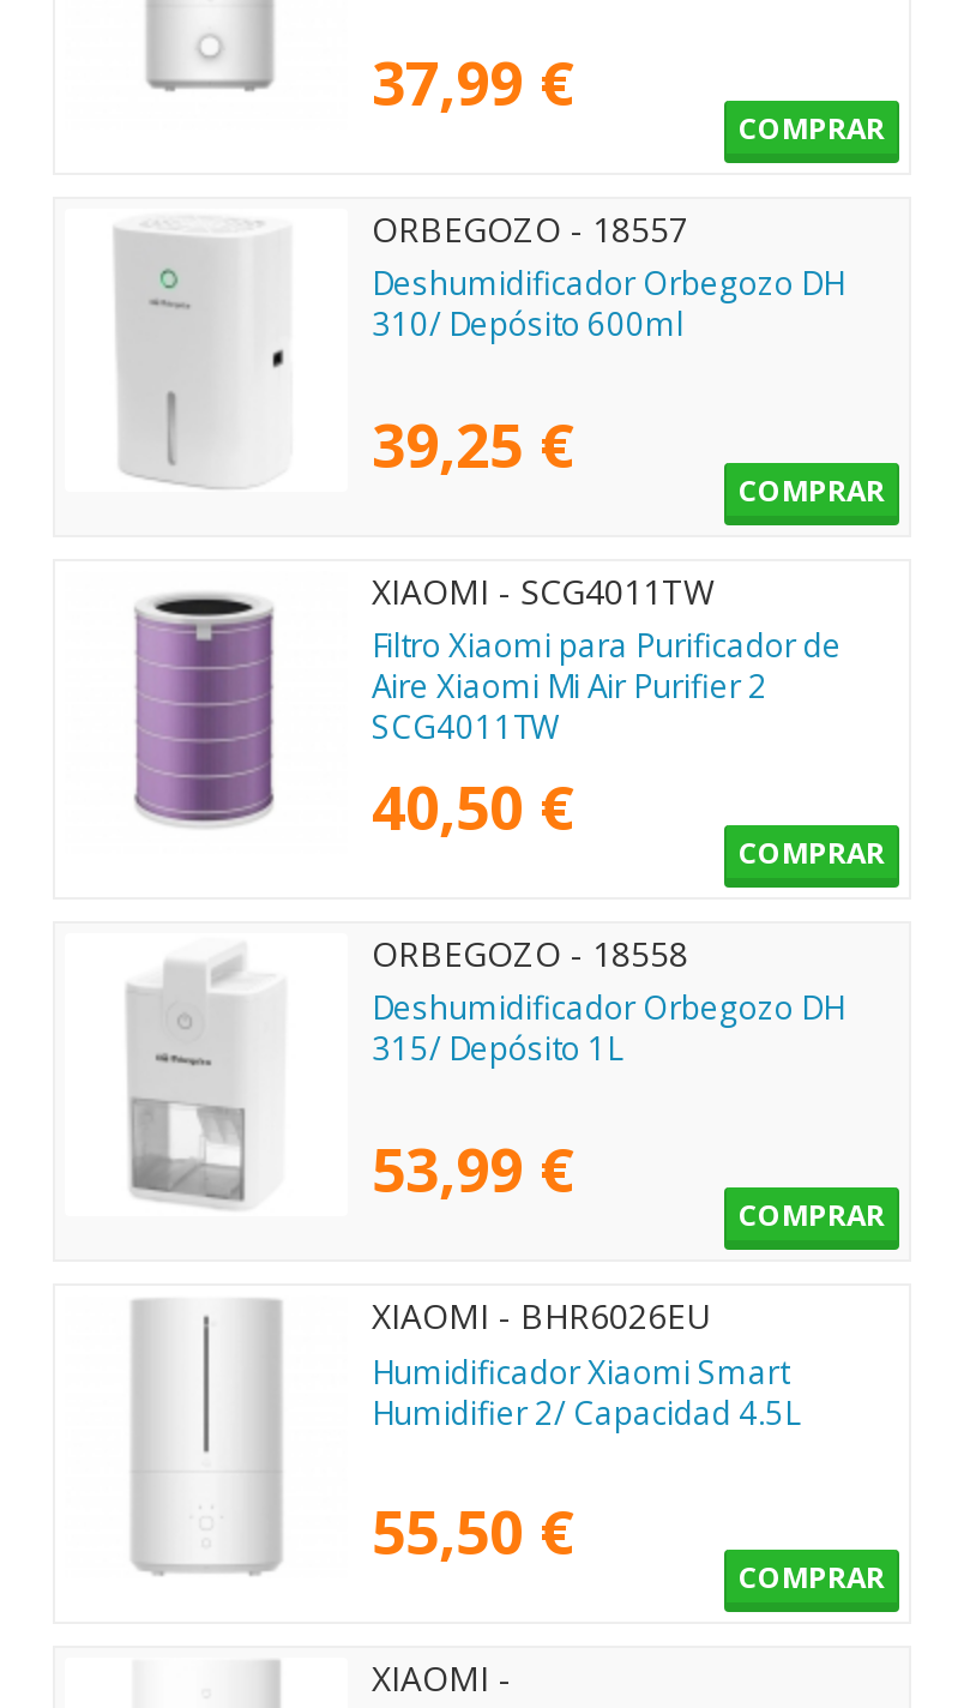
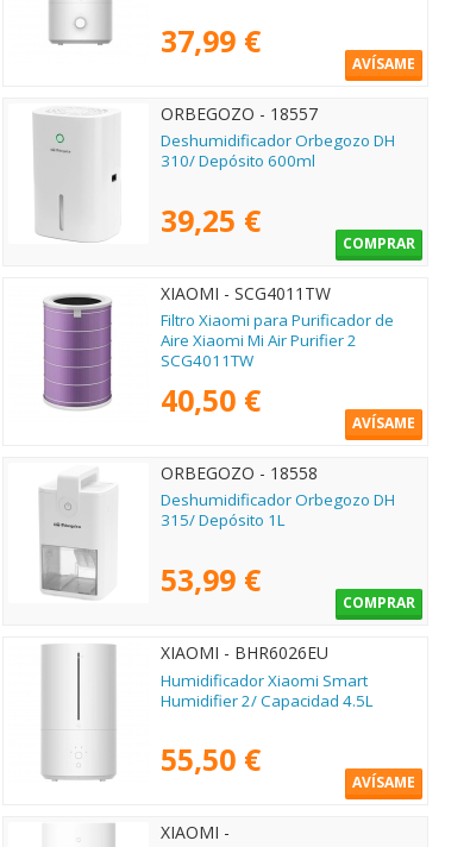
[739,108,885,149] COMPRAR -> [352,54,415,74] AVÍSAME
[739,833,885,874] COMPRAR -> [352,413,415,433] AVÍSAME
[739,1558,885,1599] COMPRAR -> [352,773,415,793] AVÍSAME

